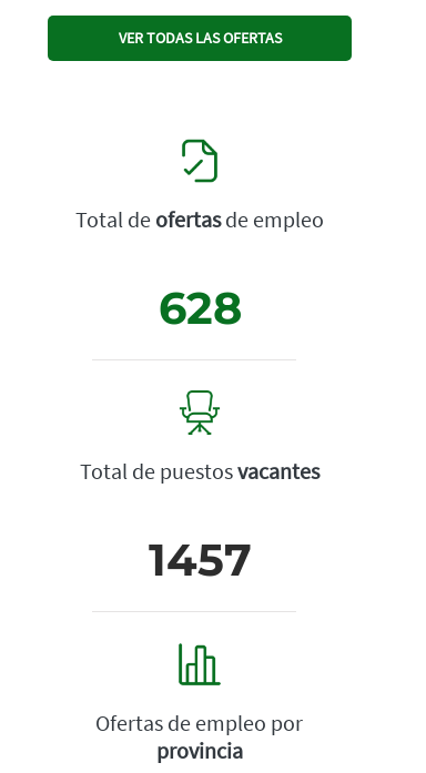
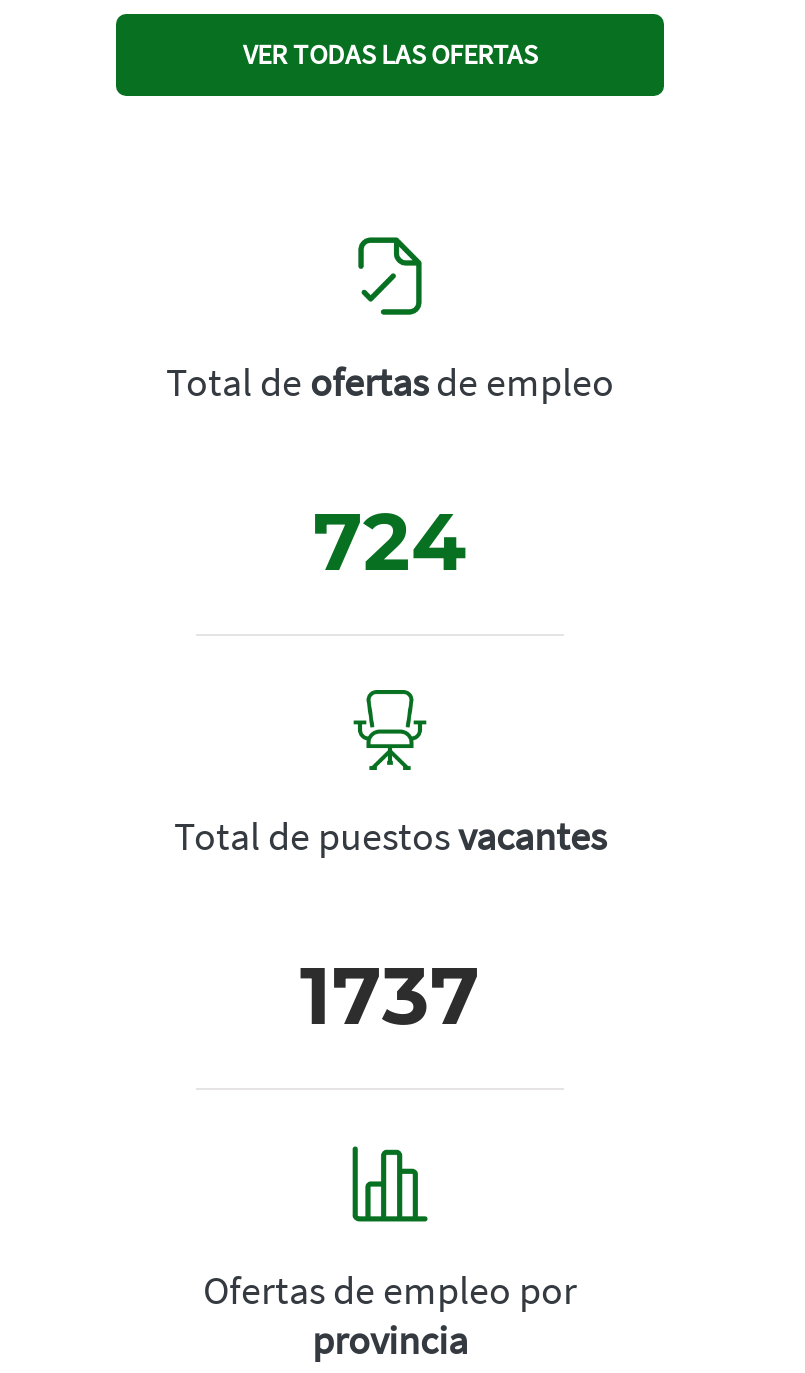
[158,280,241,335] 628 -> [313,493,467,591] 724
[148,532,251,586] 1457 -> [300,947,480,1045] 1737

